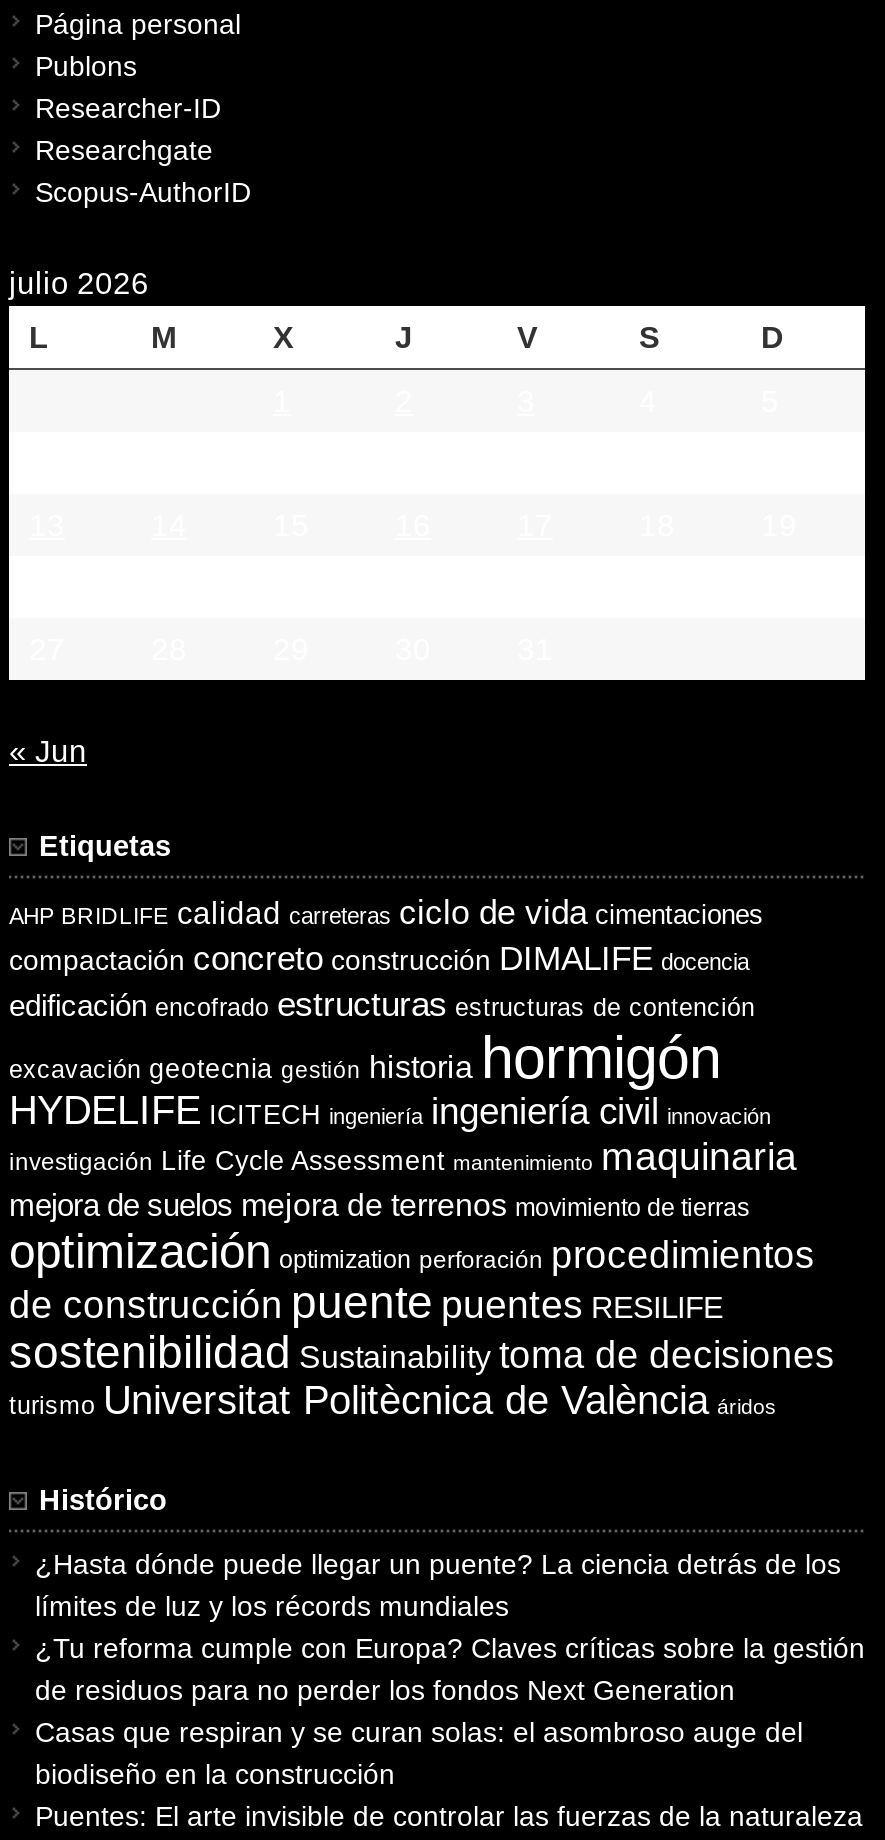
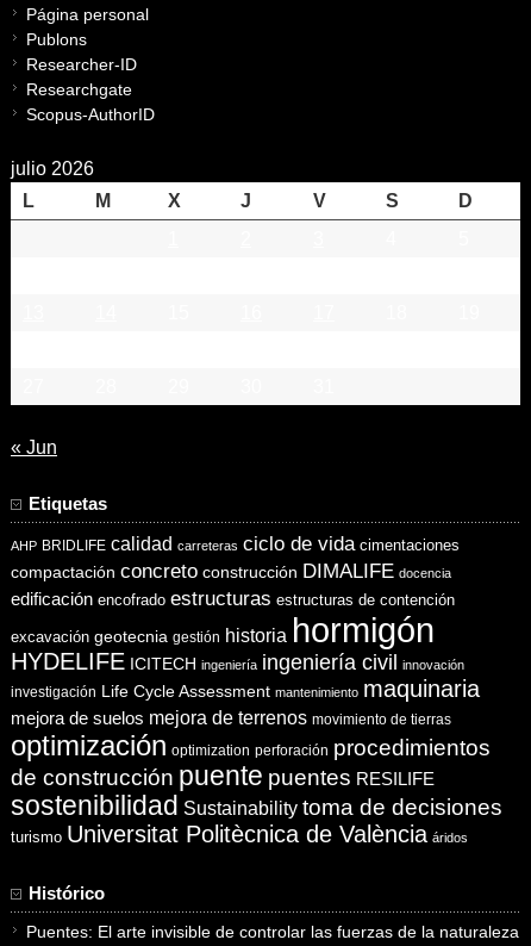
[35,1548,865,1790] ¿Hasta dónde puede llegar un puente? La ciencia detrás de los | límites de luz y los récords mundiales | ¿Tu reforma cumple con Europa? Claves críticas sobre la gestión | de residuos para no perder los fondos Next Generation | Casas que respiran y se curan solas: el asombroso auge del | biodiseño en la construcción -> none

